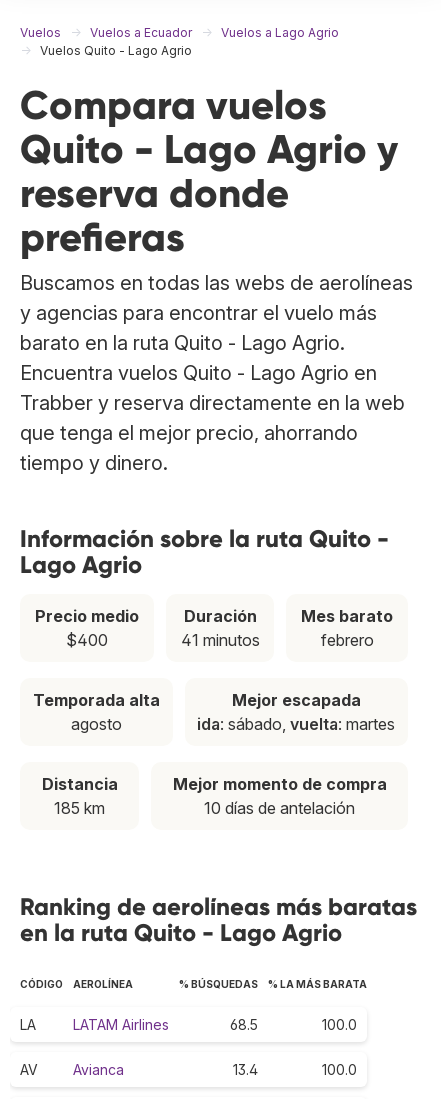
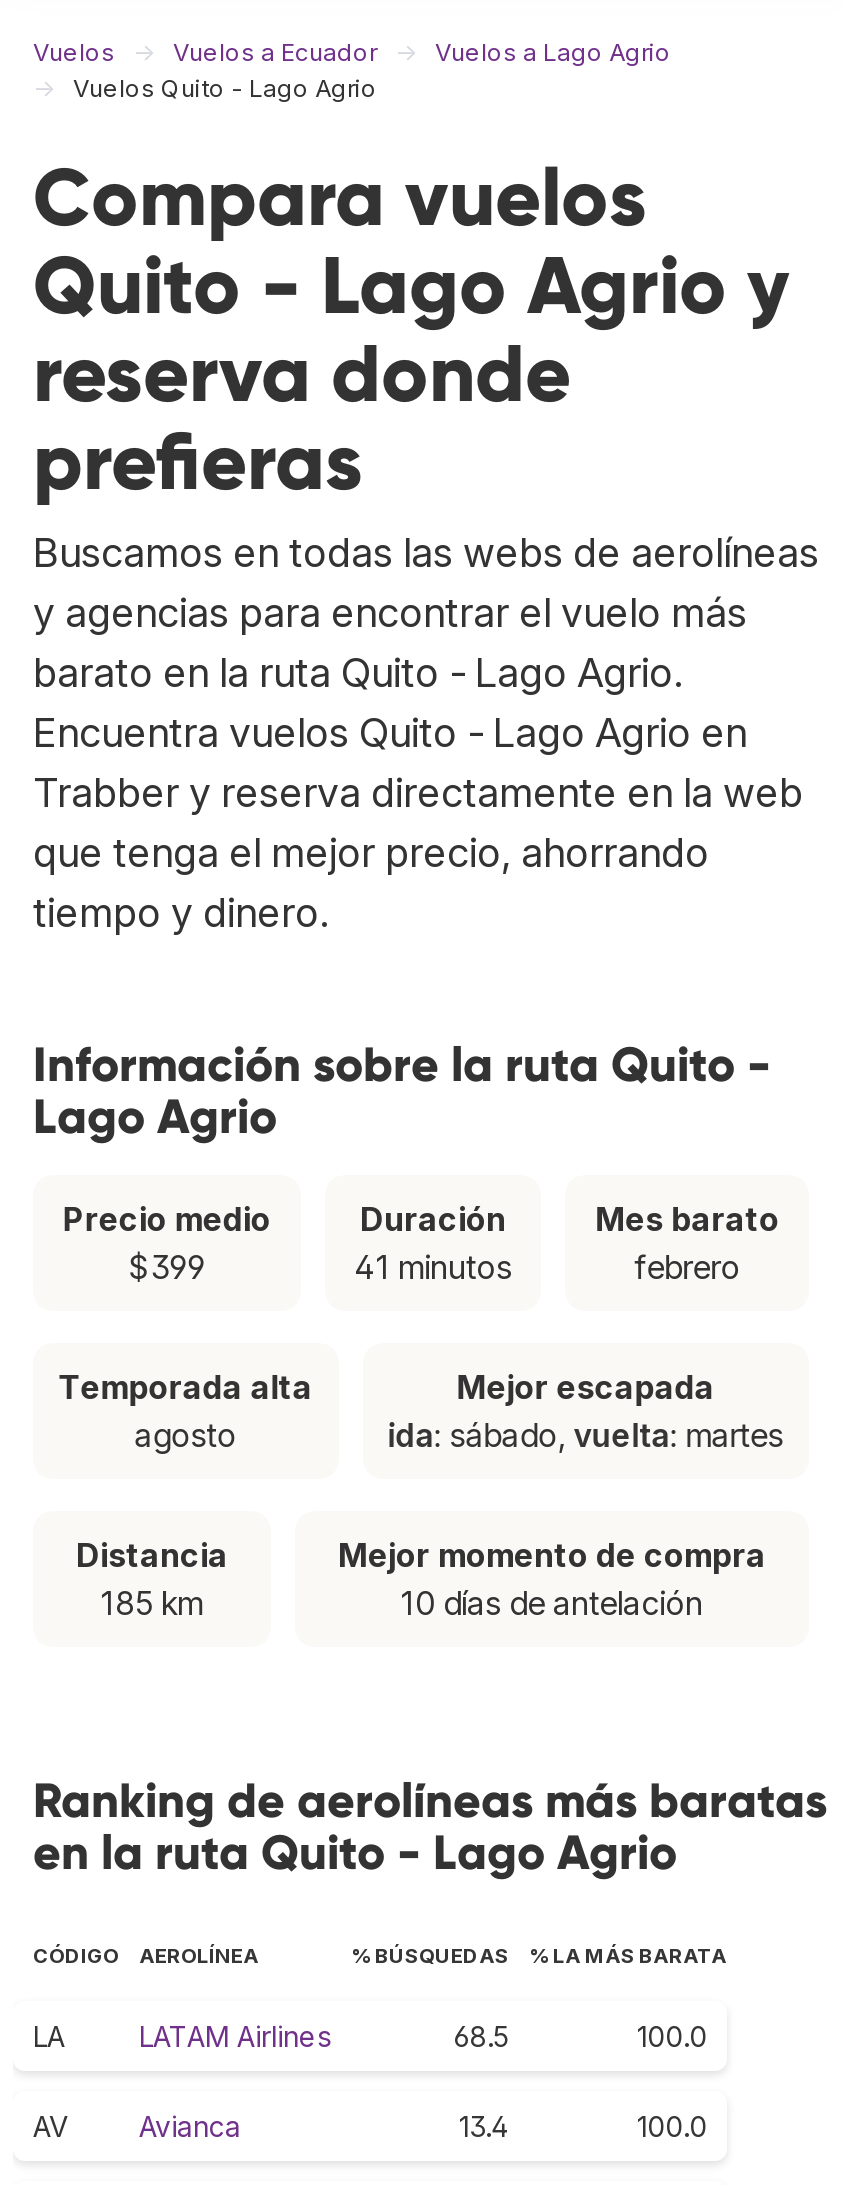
[66,630,108,650] $400 -> [129,1246,205,1286] $399

